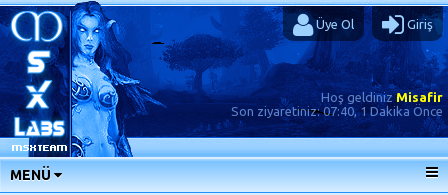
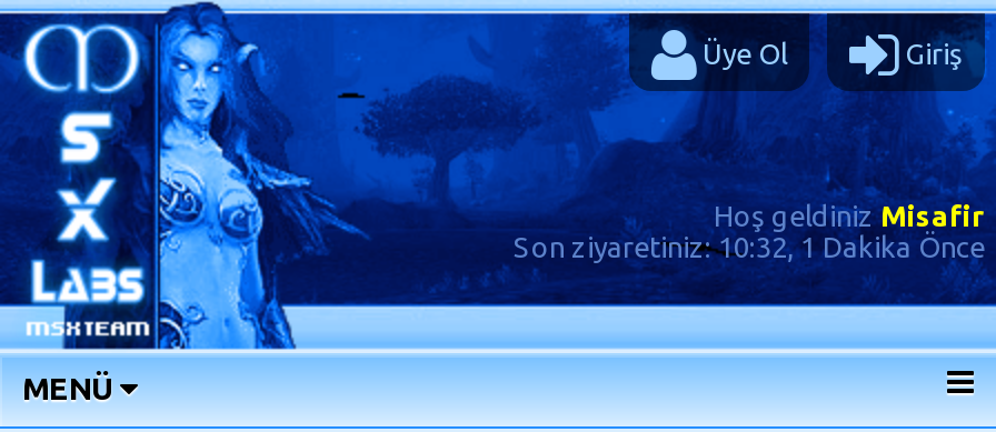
[231,104,443,118] Son ziyaretiniz: 07:40, 1 Dakika Önce -> [514,231,985,262] Son ziyaretiniz: 10:32, 1 Dakika Önce

